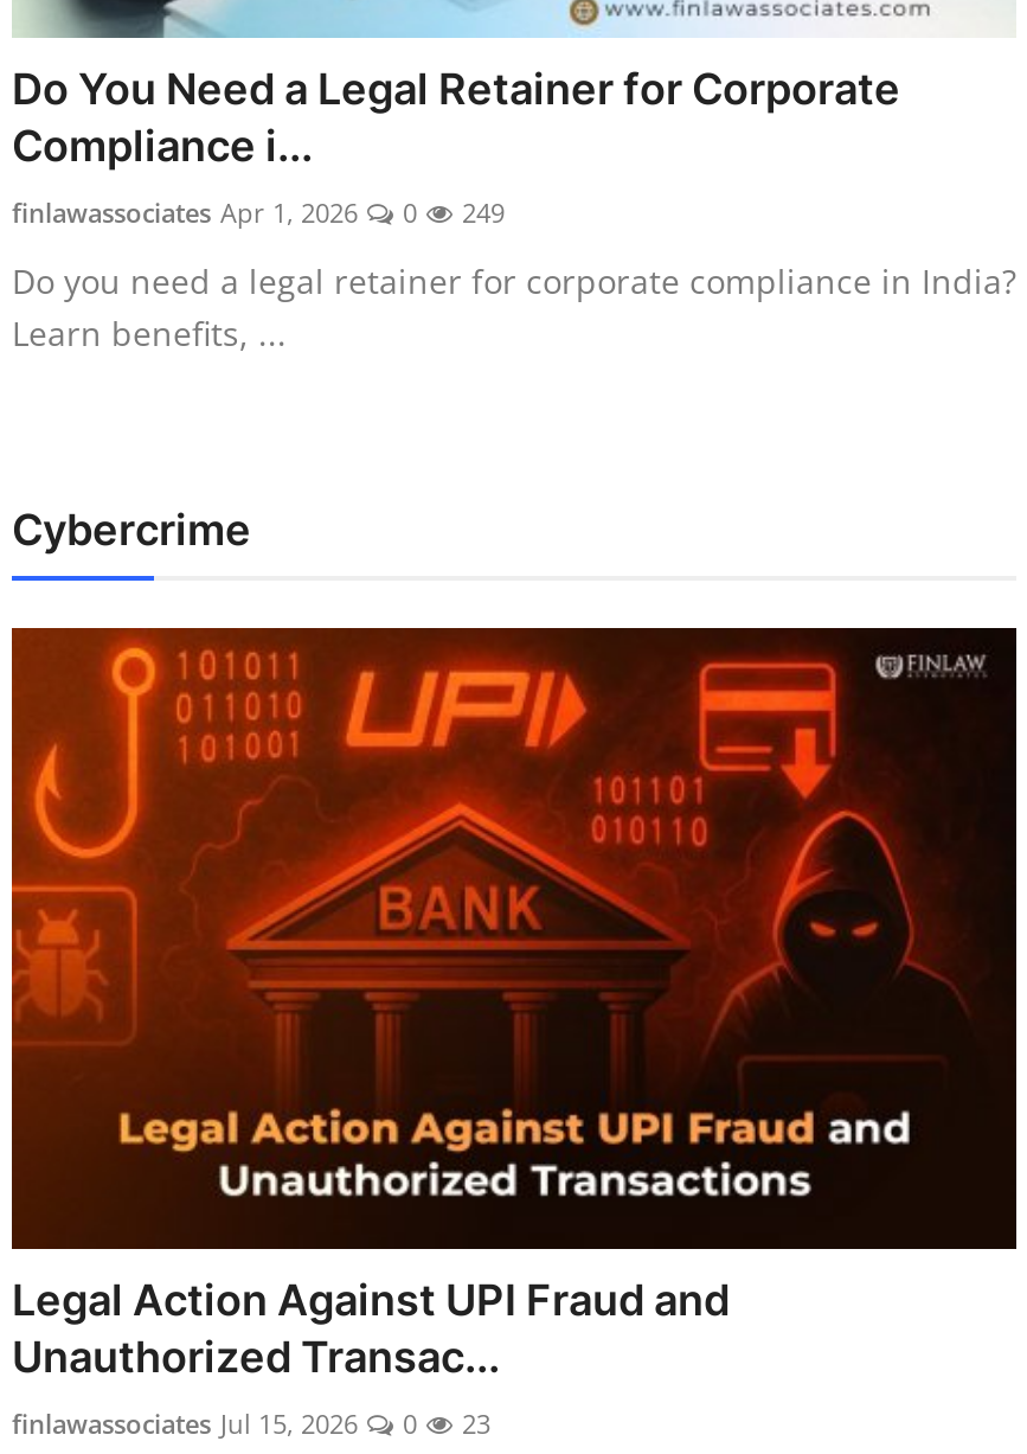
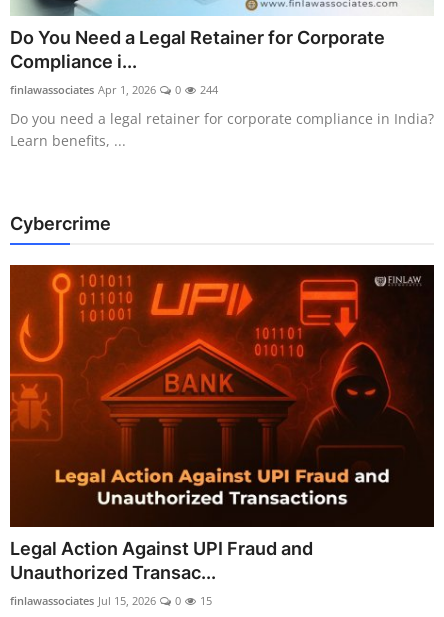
[12,194,505,229] finlawassociates Apr 1, 2026 0 249 -> [10,82,218,97] finlawassociates Apr 1, 2026 0 244
[12,1406,490,1441] finlawassociates Jul 15, 2026 0 23 -> [10,593,212,608] finlawassociates Jul 15, 2026 0 15

